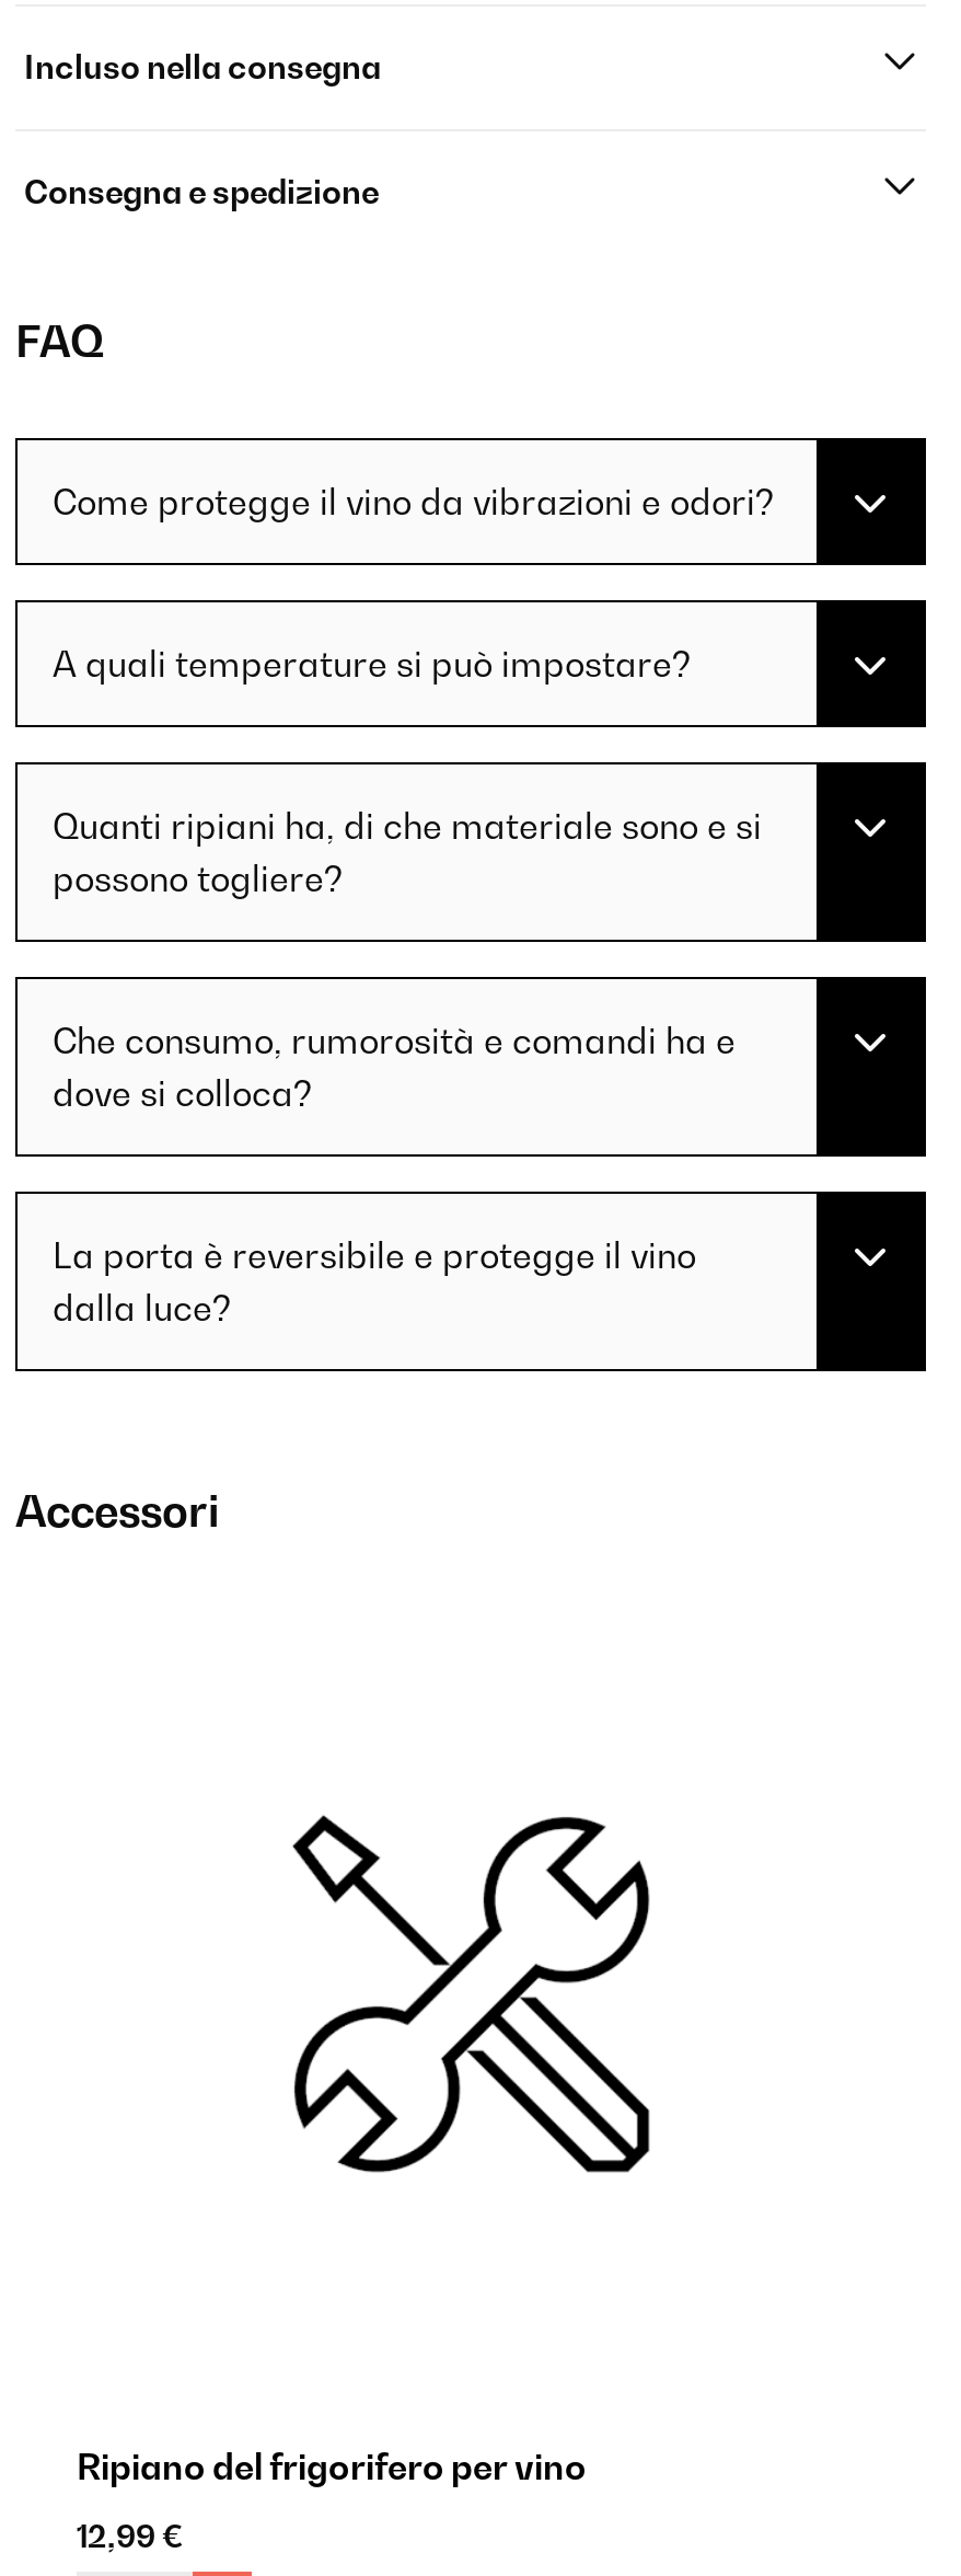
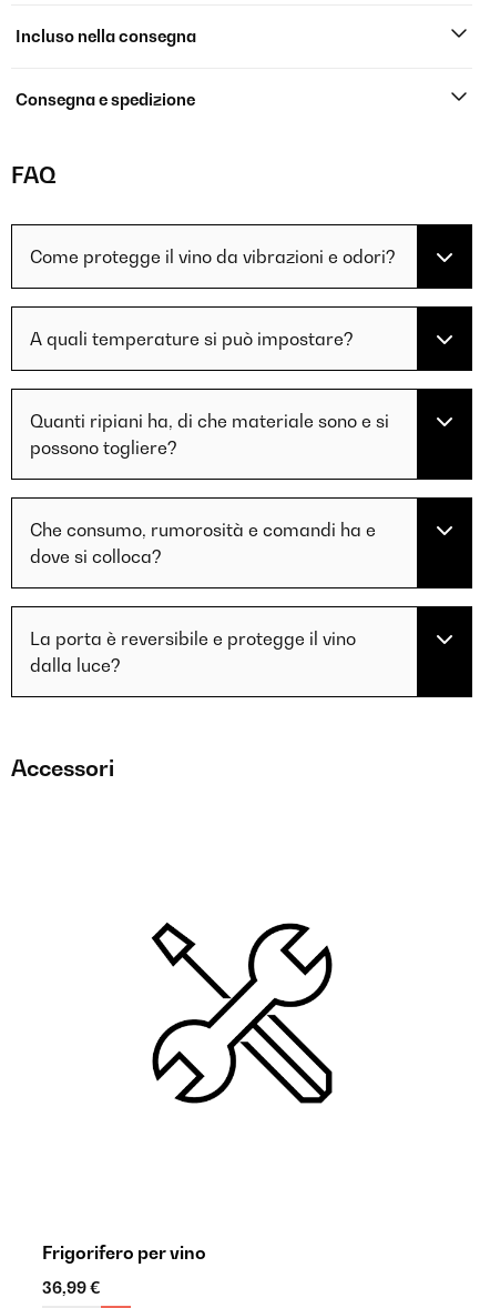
[77,2445,587,2489] Ripiano del frigorifero per vino -> [42,1242,206,1264] Frigorifero per vino
[77,2520,184,2555] 12,99 € -> [42,1280,101,1297] 36,99 €

